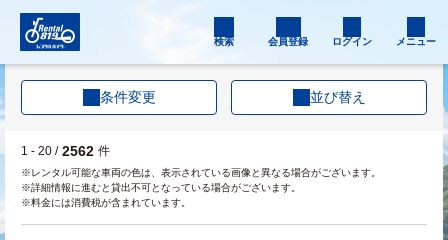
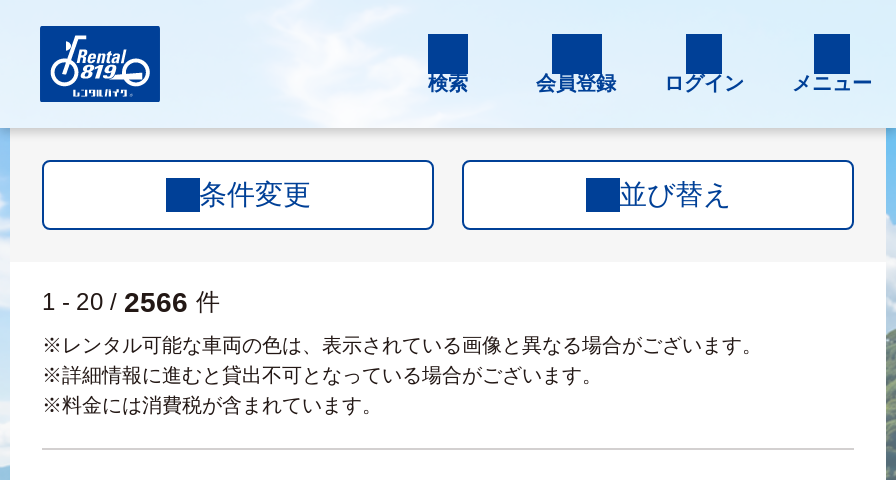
[21,143,110,159] 1 - 20 / 2562 件 -> [42,286,220,318] 1 - 20 / 2566 件

